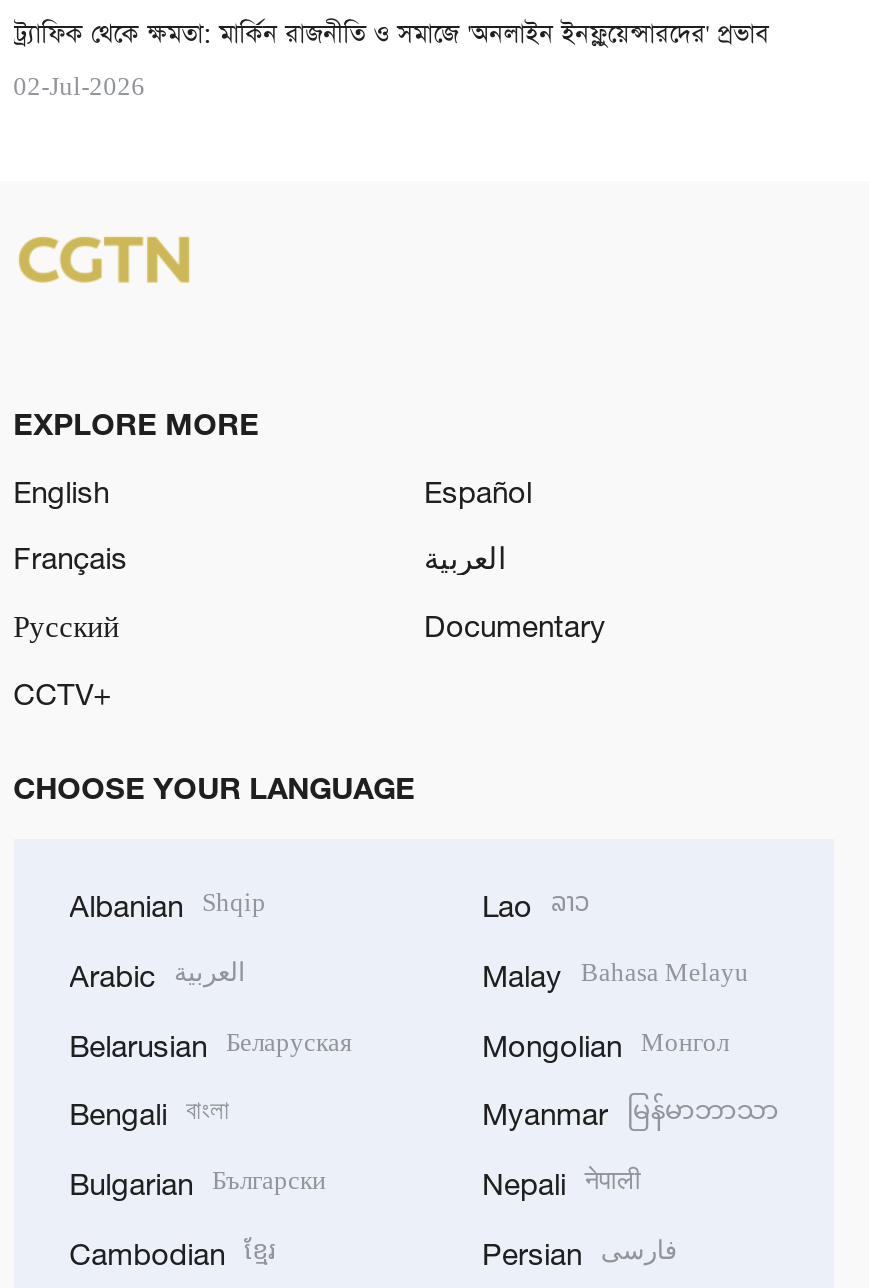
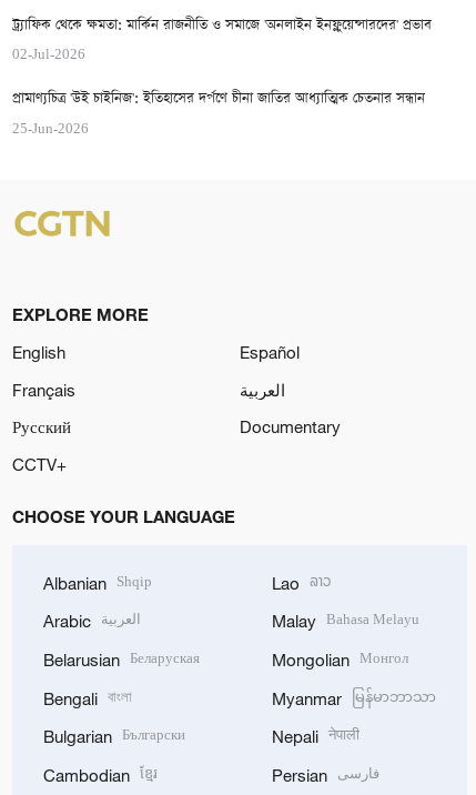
none -> [12,88,425,140] প্রামাণ্যচিত্র 'উই চাইনিজ': ইতিহাসের দর্পণে চীনা জাতির আধ্যাত্মিক চেতনার সন্ধান | 25-Jun-2026

